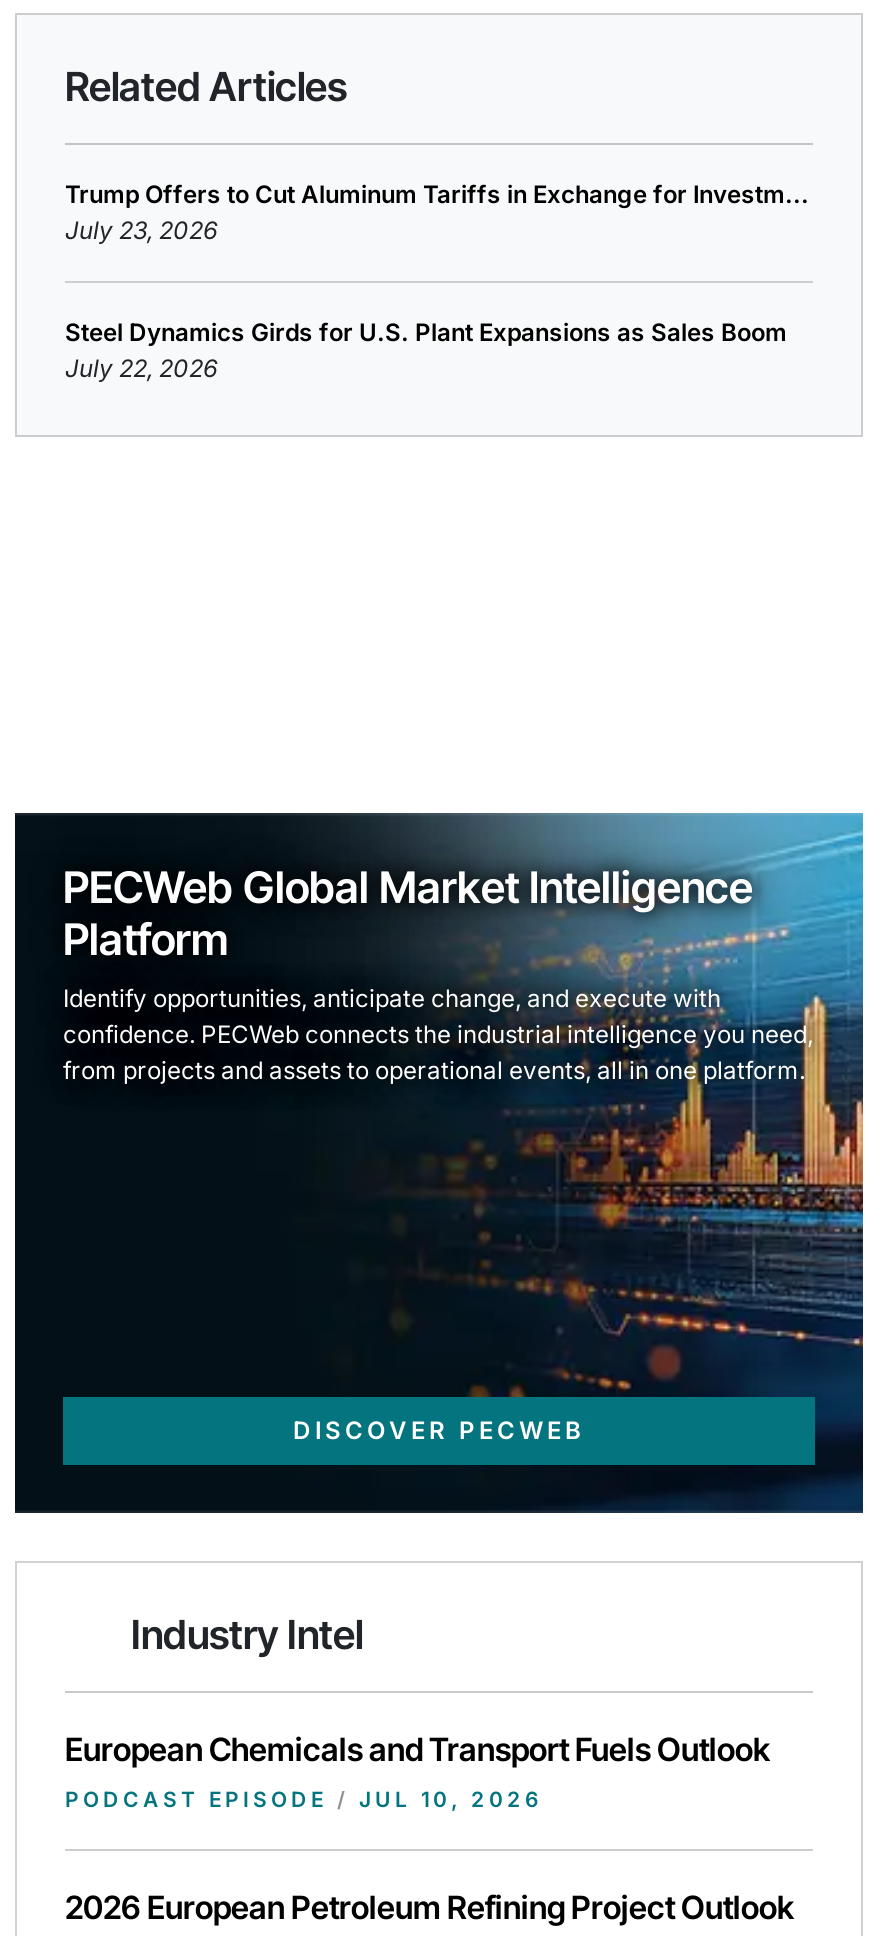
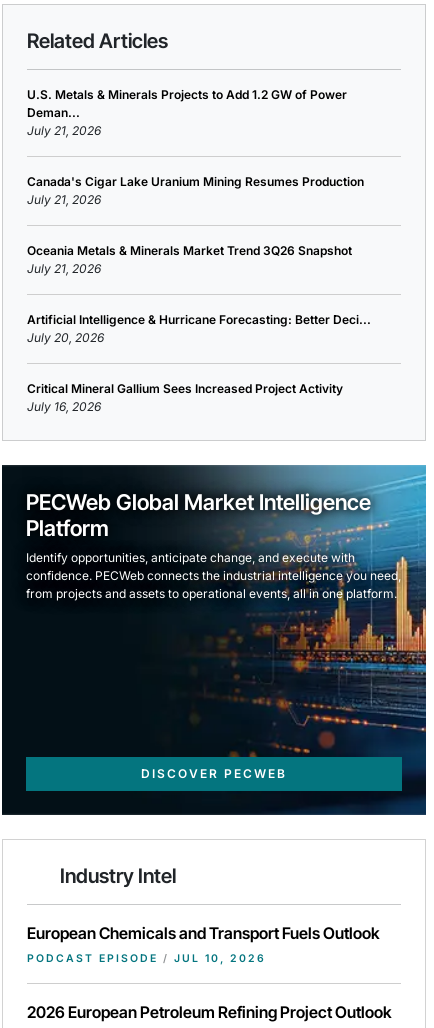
[65,179,809,383] Trump Offers to Cut Aluminum Tariffs in Exchange for Investm... | July 23, 2026 | Steel Dynamics Girds for U.S. Plant Expansions as Sales Boom | July 22, 2026 -> [27,87,371,414] U.S. Metals & Minerals Projects to Add 1.2 GW of Power | Deman... | July 21, 2026 | Canada's Cigar Lake Uranium Mining Resumes Production | July 21, 2026 | Oceania Metals & Minerals Market Trend 3Q26 Snapshot | July 21, 2026 | Artificial Intelligence & Hurricane Forecasting: Better Deci... | July 20, 2026 | Critical Mineral Gallium Sees Increased Project Activity | July 16, 2026

